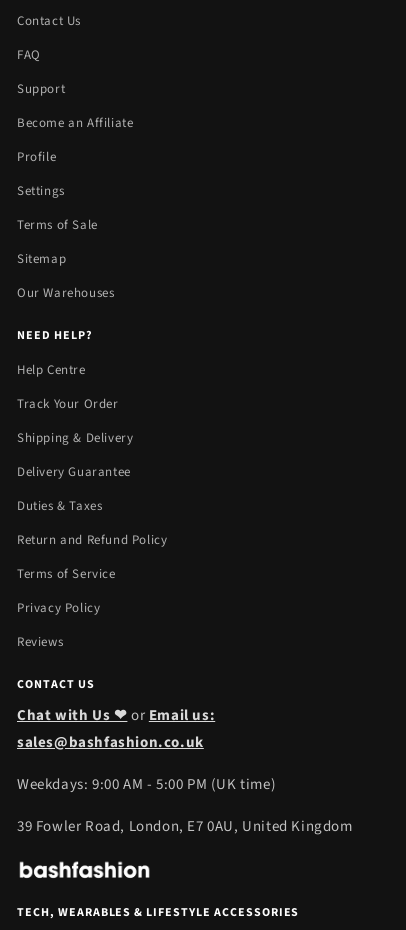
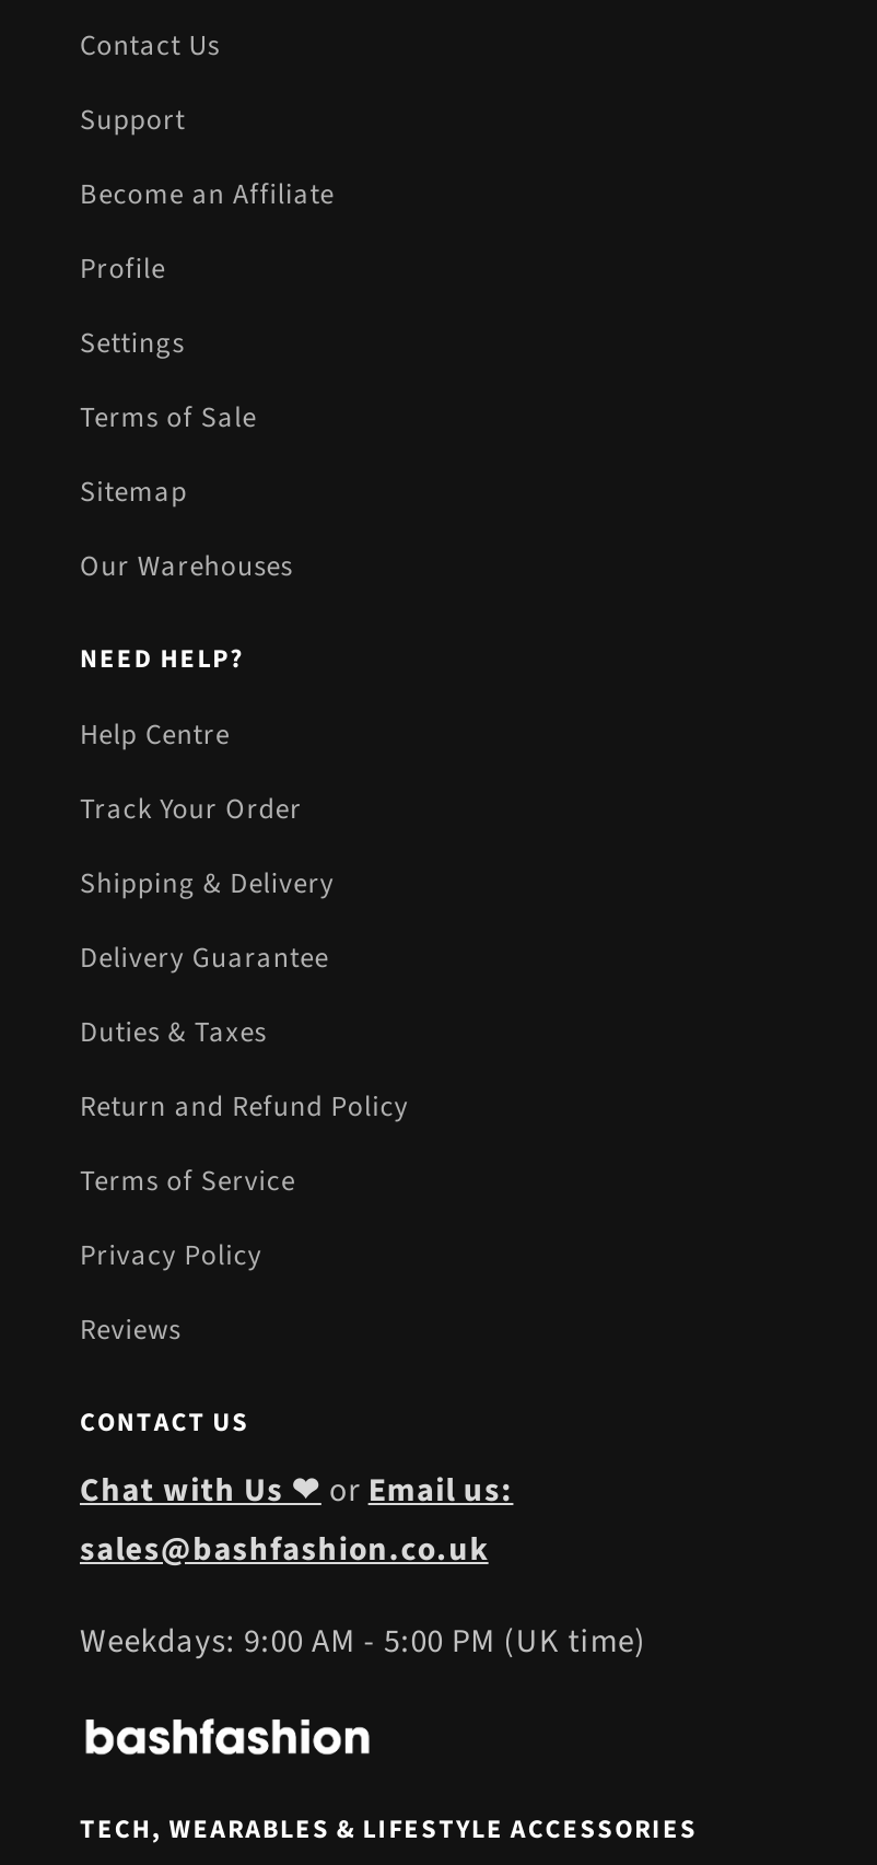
[17,45,41,63] FAQ -> none
[17,816,353,837] 39 Fowler Road, London, E7 0AU, United Kingdom -> none

